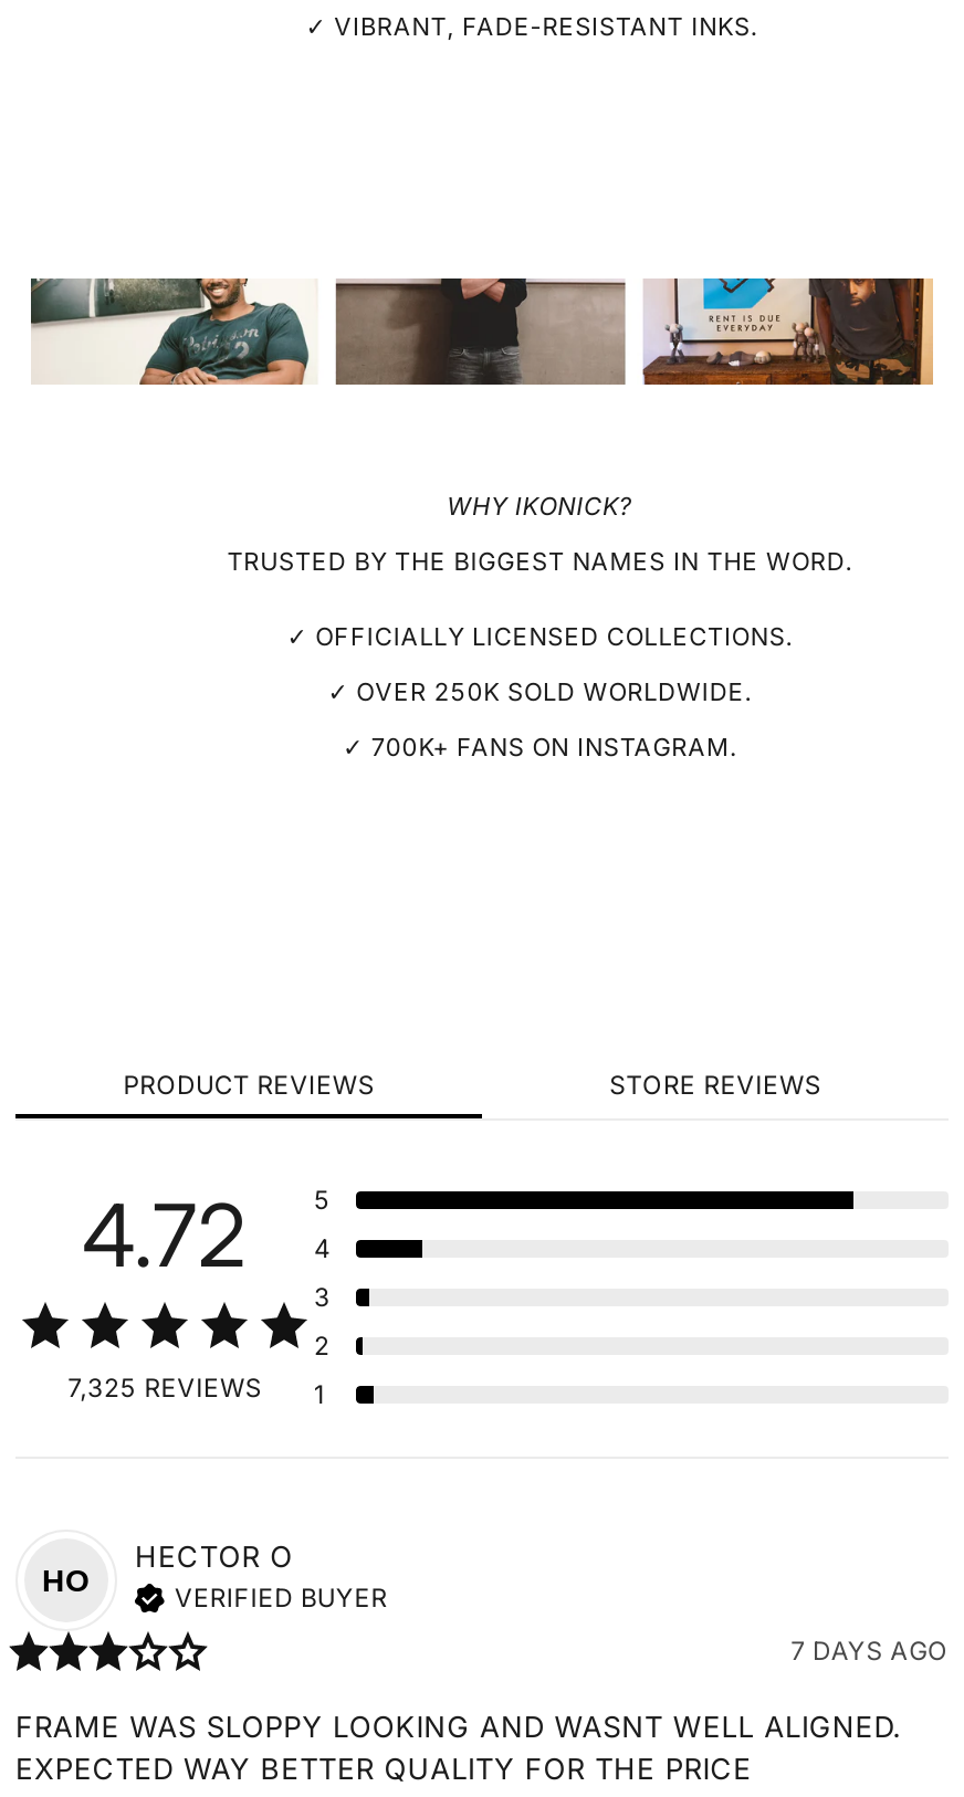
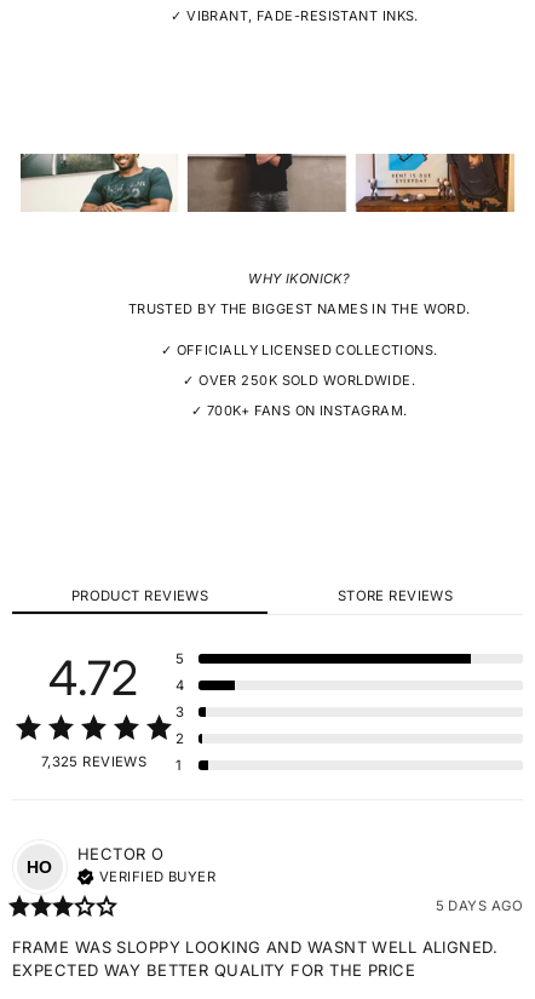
[791,1635,949,1666] 7 DAYS AGO -> [435,897,523,914] 5 DAYS AGO

